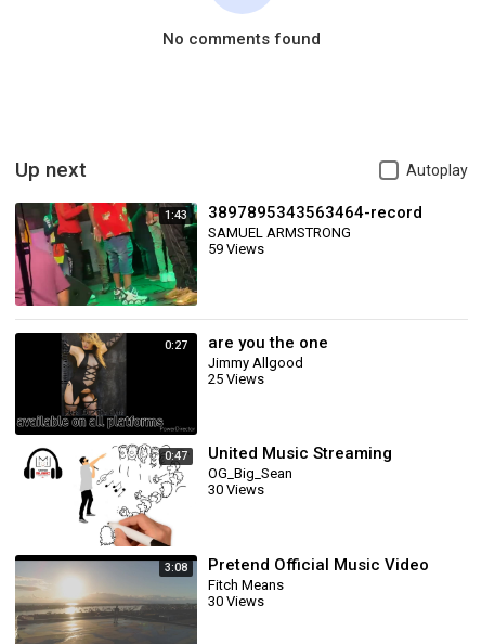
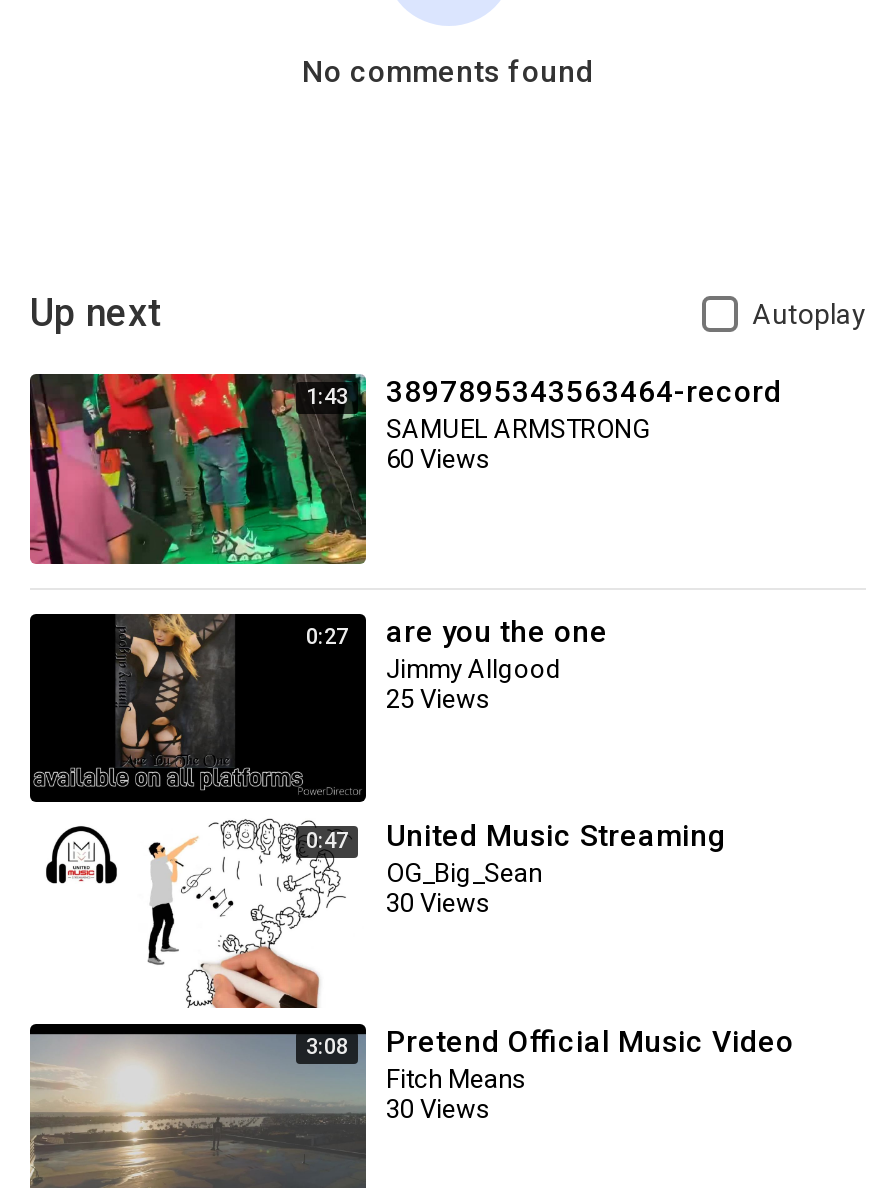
[208,241,264,257] 59 Views -> [386,444,490,474] 60 Views

